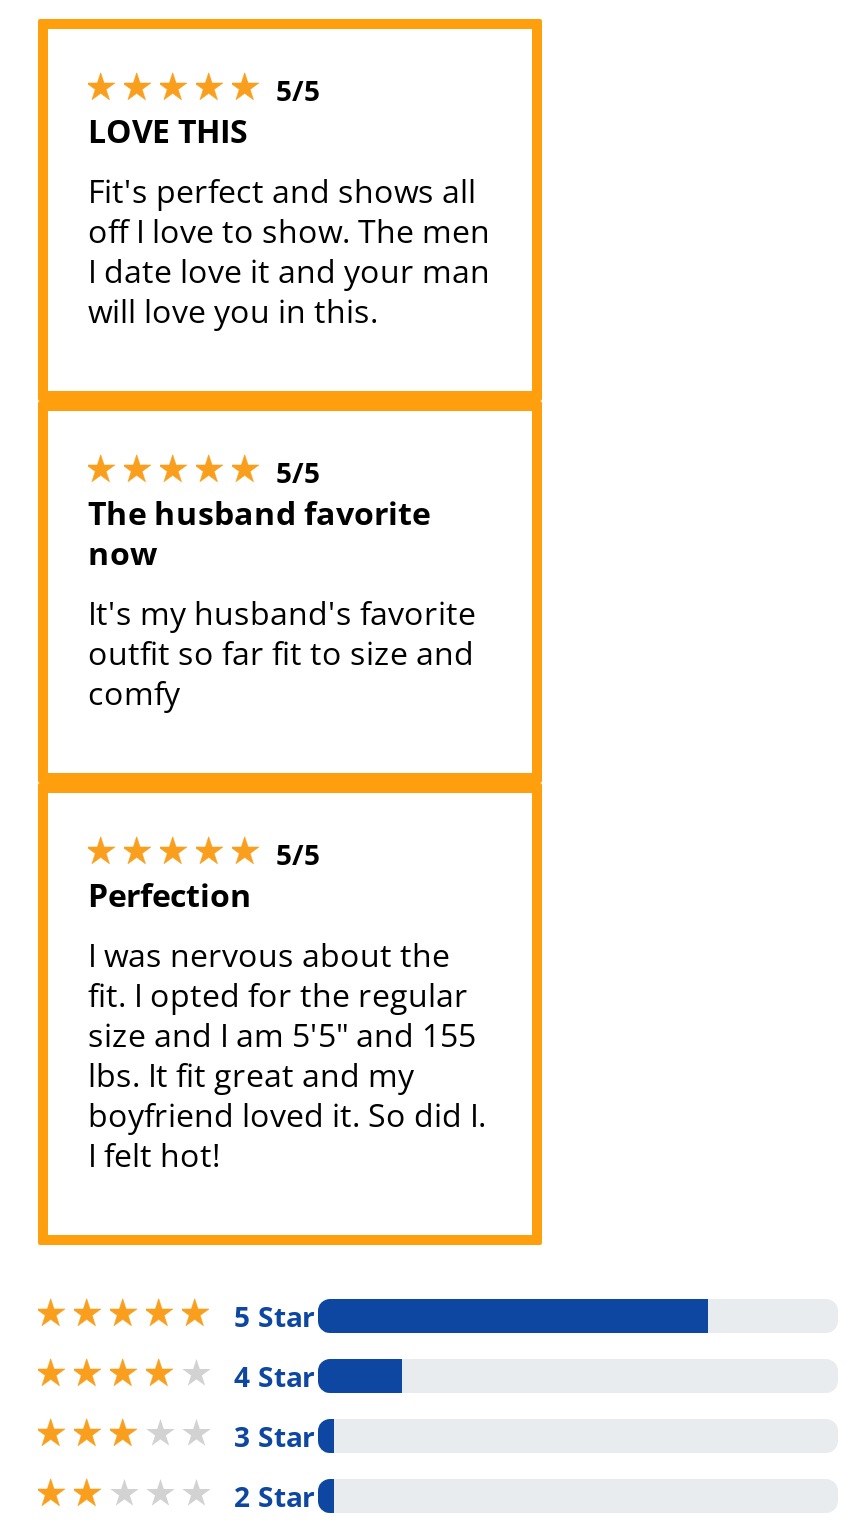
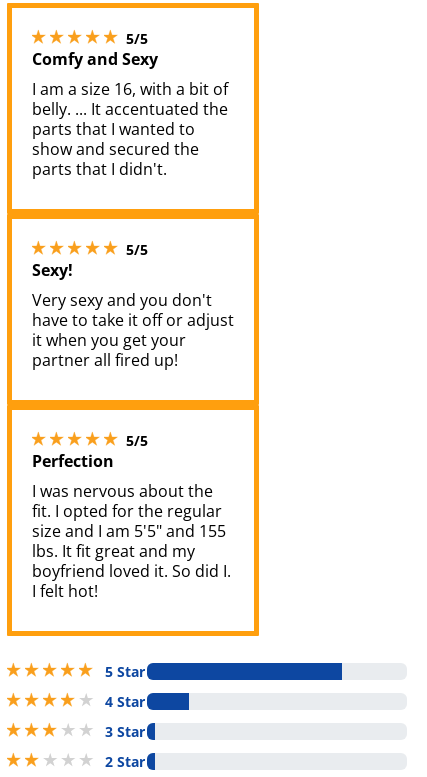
[88,109,490,333] LOVE THIS | Fit's perfect and shows all | off I love to show. The men | I date love it and your man | will love you in this. -> [32,48,228,180] Comfy and Sexy | I am a size 16, with a bit of | belly. ... It accentuated the | parts that I wanted to | show and secured the | parts that I didn't.
[88,491,476,715] The husband favorite | now | It's my husband's favorite | outfit so far fit to size and | comfy -> [32,259,234,371] Sexy! | Very sexy and you don't | have to take it off or adjust | it when you get your | partner all fired up!

